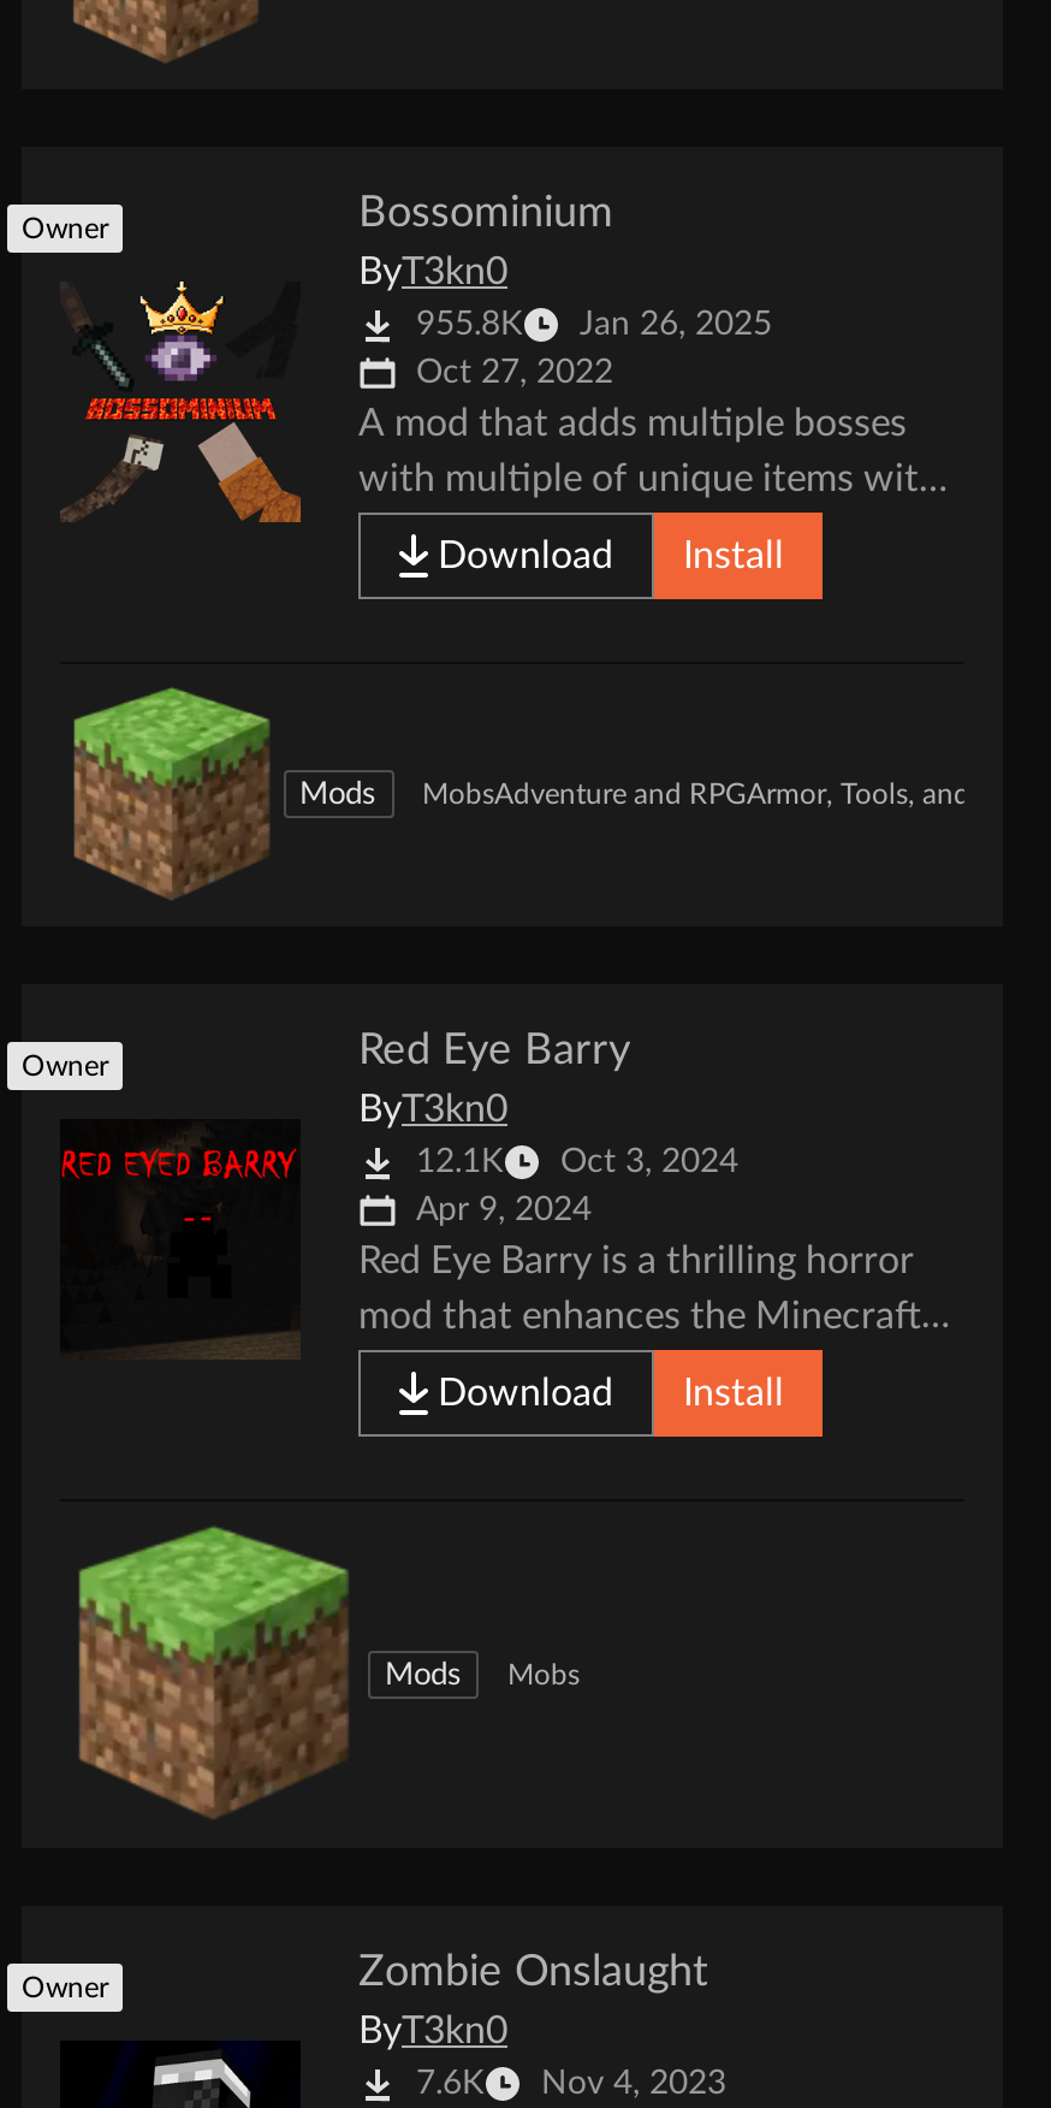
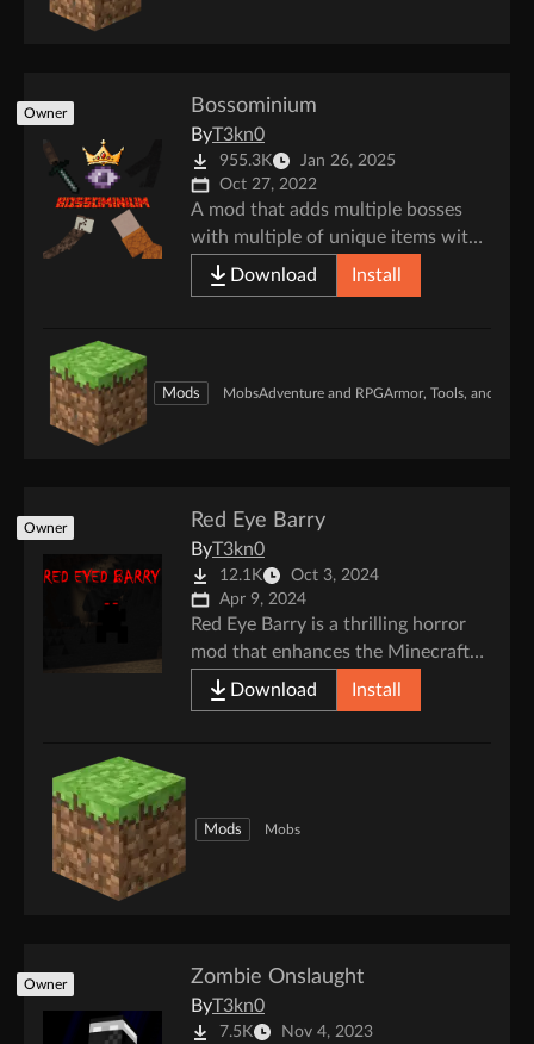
[416,308,772,342] 955.8K Jan 26, 2025 -> [219,153,396,169] 955.3K Jan 26, 2025
[416,2066,726,2100] 7.6K Nov 4, 2023 -> [219,1023,373,1040] 7.5K Nov 4, 2023

